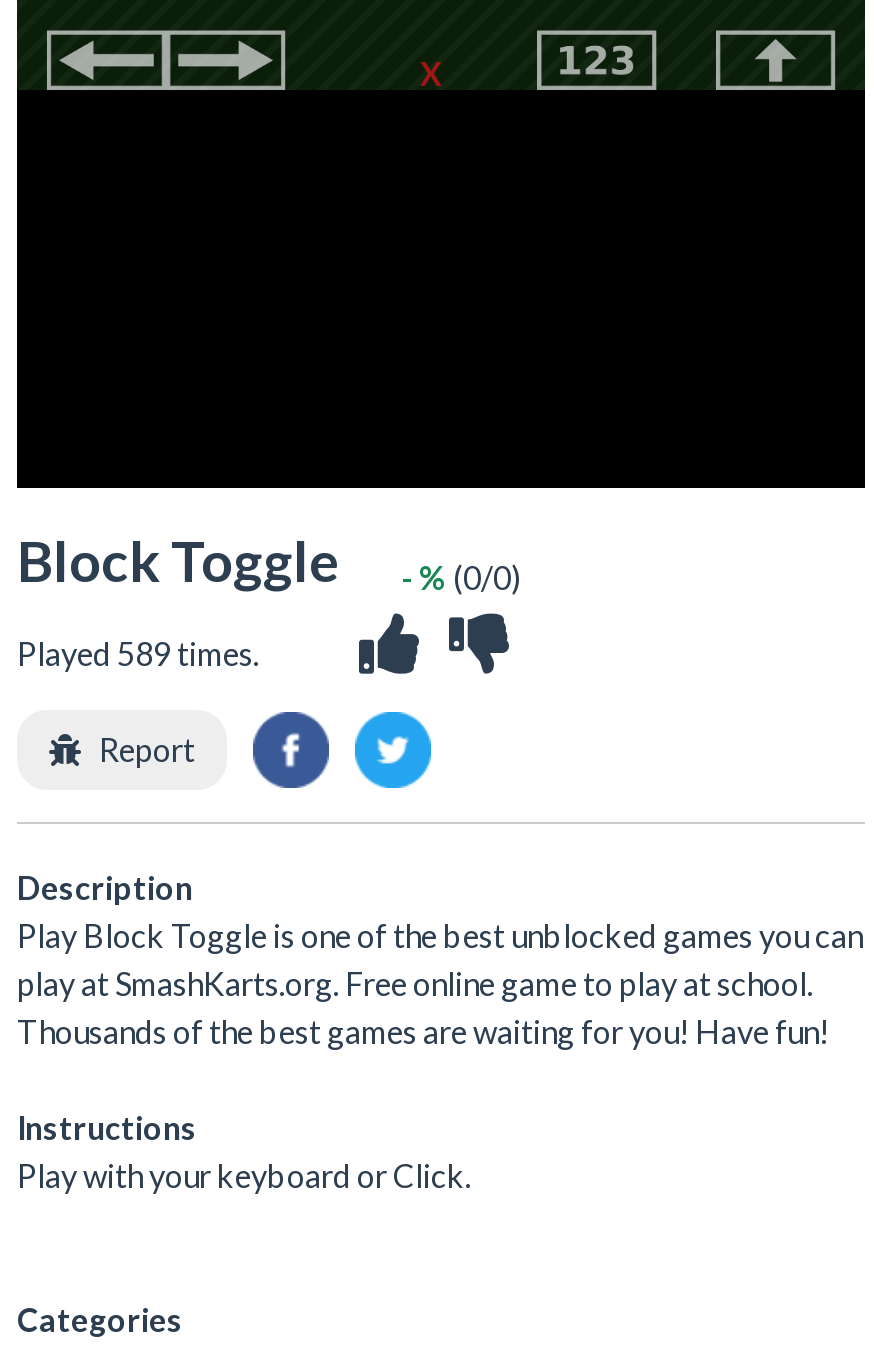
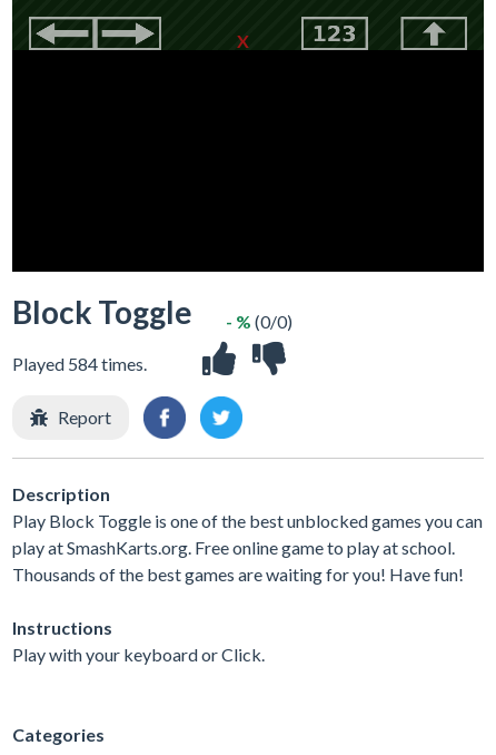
[17,634,259,672] Played 589 times. -> [12,353,147,374] Played 584 times.

